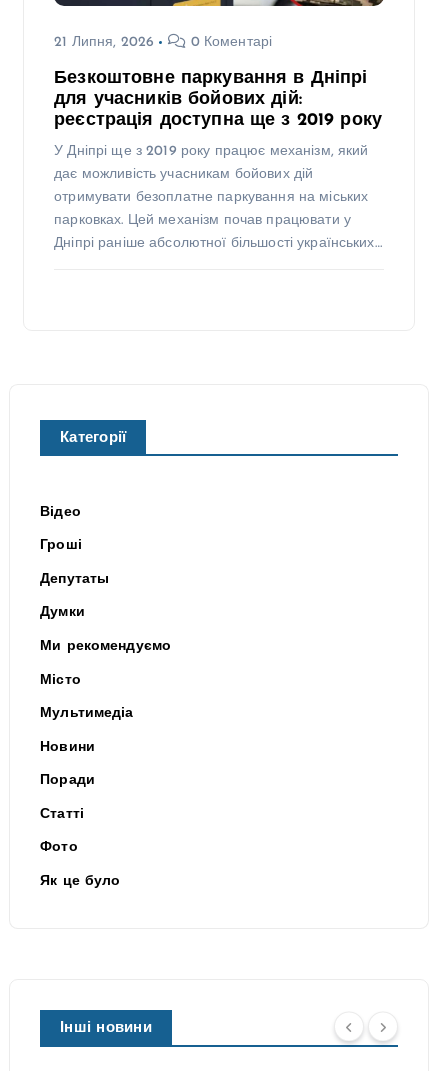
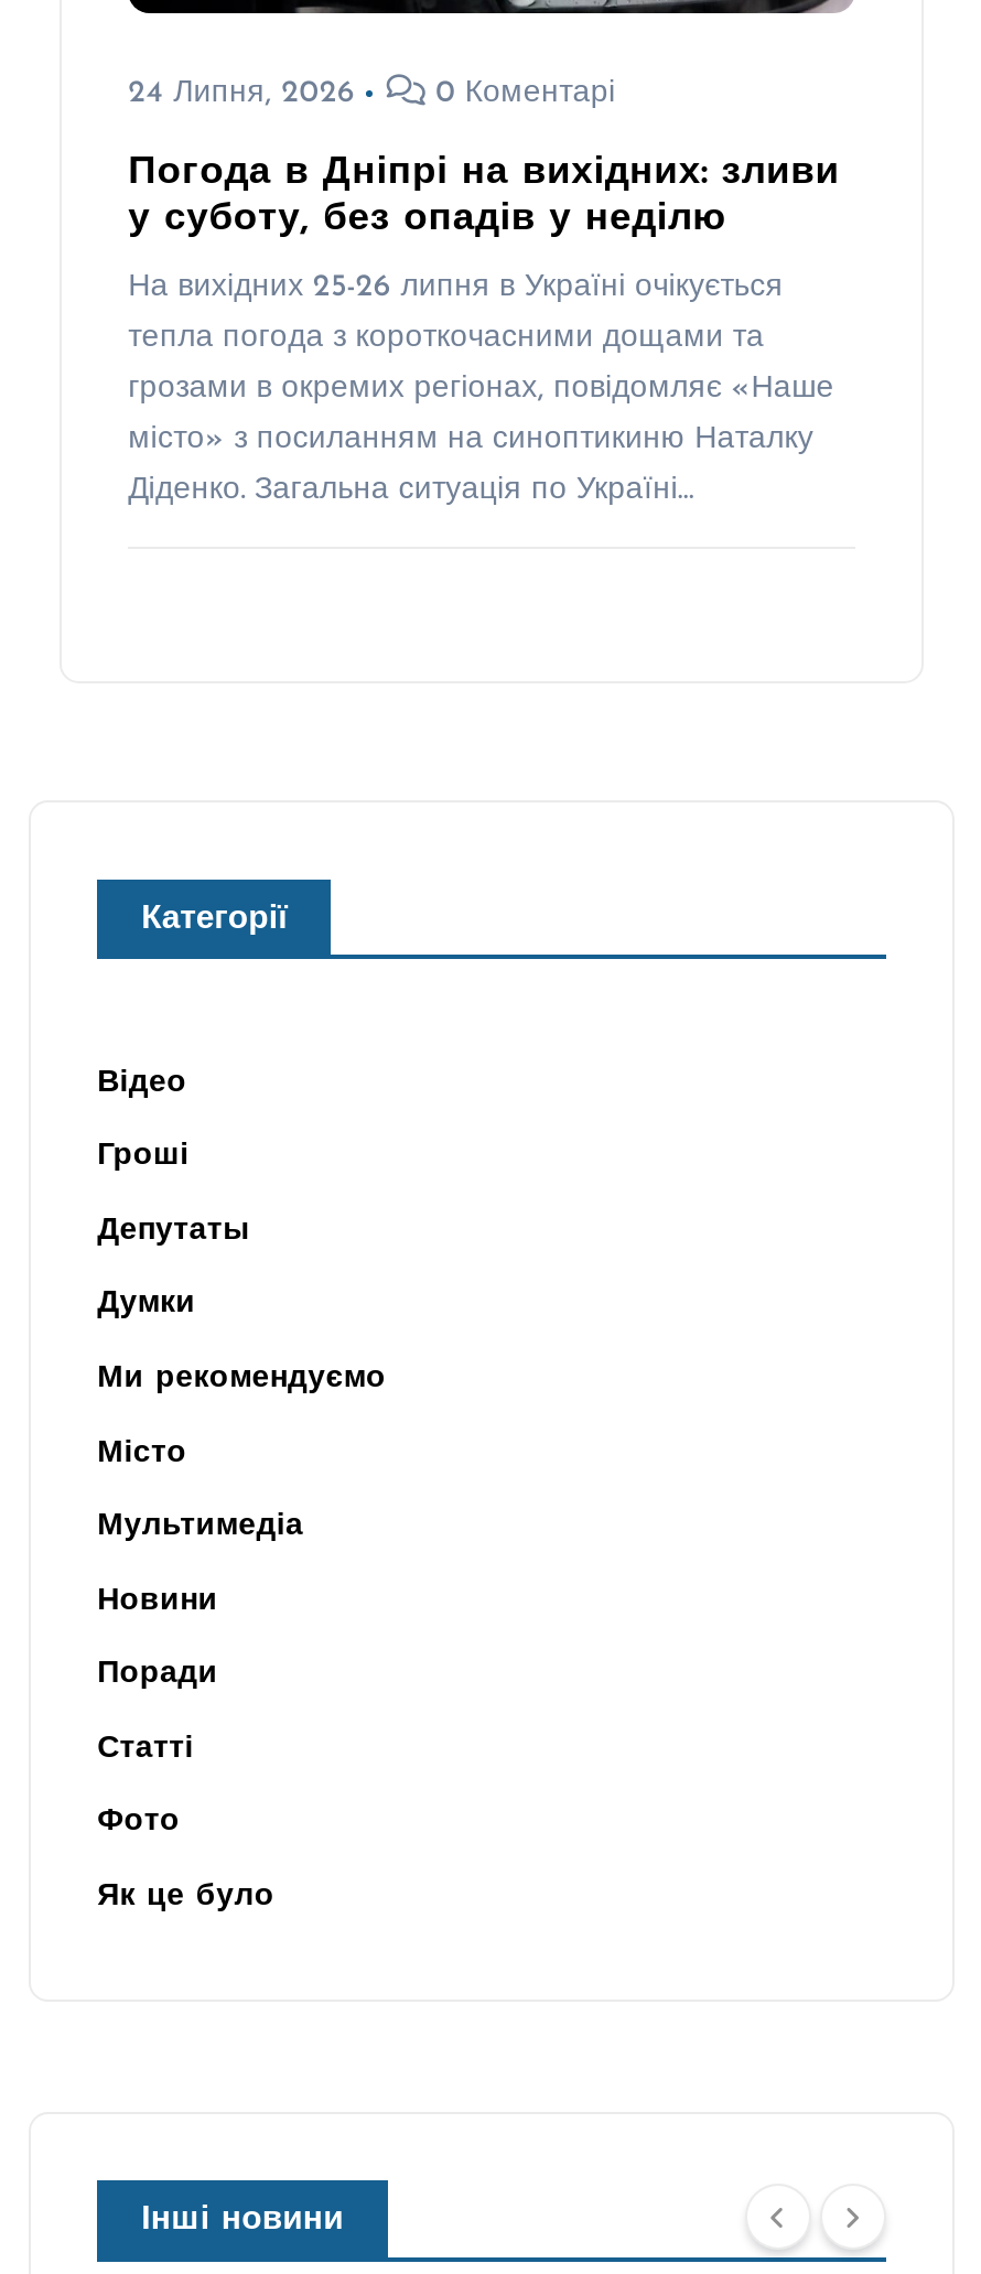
[54,35,154,50] 21 Липня, 2026 -> [128,78,355,111] 24 Липня, 2026
[54,70,382,129] Безкоштовне паркування в Дніпрі | для учасників бойових дій: | реєстрація доступна ще з 2019 року -> [128,155,840,239] Погода в Дніпрі на вихідних: зливи | у суботу, без опадів у неділю
[54,144,368,159] У Дніпрі ще з 2019 року працює механізм, який -> [128,272,783,305] На вихідних 25-26 липня в Україні очікується
[54,167,313,182] дає можливість учасникам бойових дій -> [128,323,764,356] тепла погода з короткочасними дощами та
[54,190,368,205] отримувати безоплатне паркування на міських -> [128,373,834,407] грозами в окремих регіонах, повідомляє «Наше
[54,213,351,228] парковках. Цей механізм почав працювати у -> [128,424,814,457] місто» з посиланням на синоптикиню Наталку
[54,236,382,251] Дніпрі раніше абсолютної більшості українських… -> [128,475,693,508] Діденко. Загальна ситуація по Україні…

